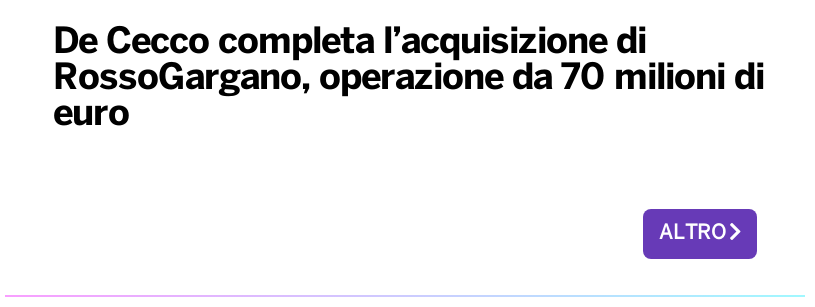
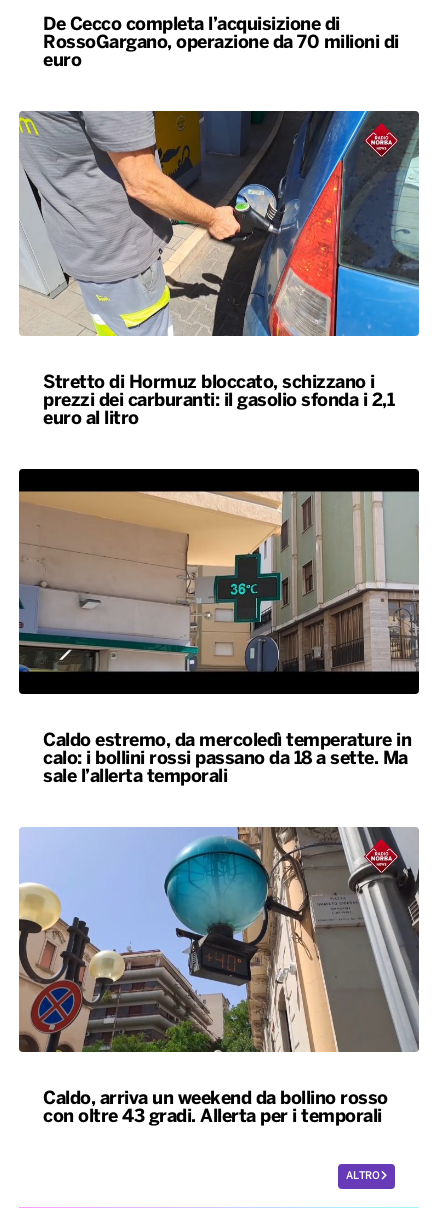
none -> [18,110,420,428] [image] | Stretto di Hormuz bloccato, schizzano i | prezzi dei carburanti: il gasolio sfonda i 2,1 | euro al litro
none -> [18,468,420,786] [image] | Caldo estremo, da mercoledì temperature in | calo: i bollini rossi passano da 18 a sette. Ma | sale l’allerta temporali
none -> [18,826,420,1126] [image] | Caldo, arriva un weekend da bollino rosso | con oltre 43 gradi. Allerta per i temporali

